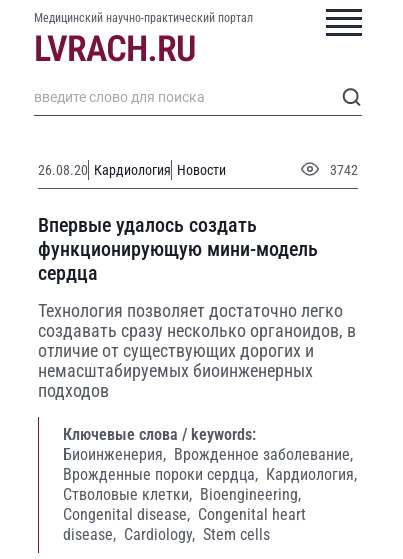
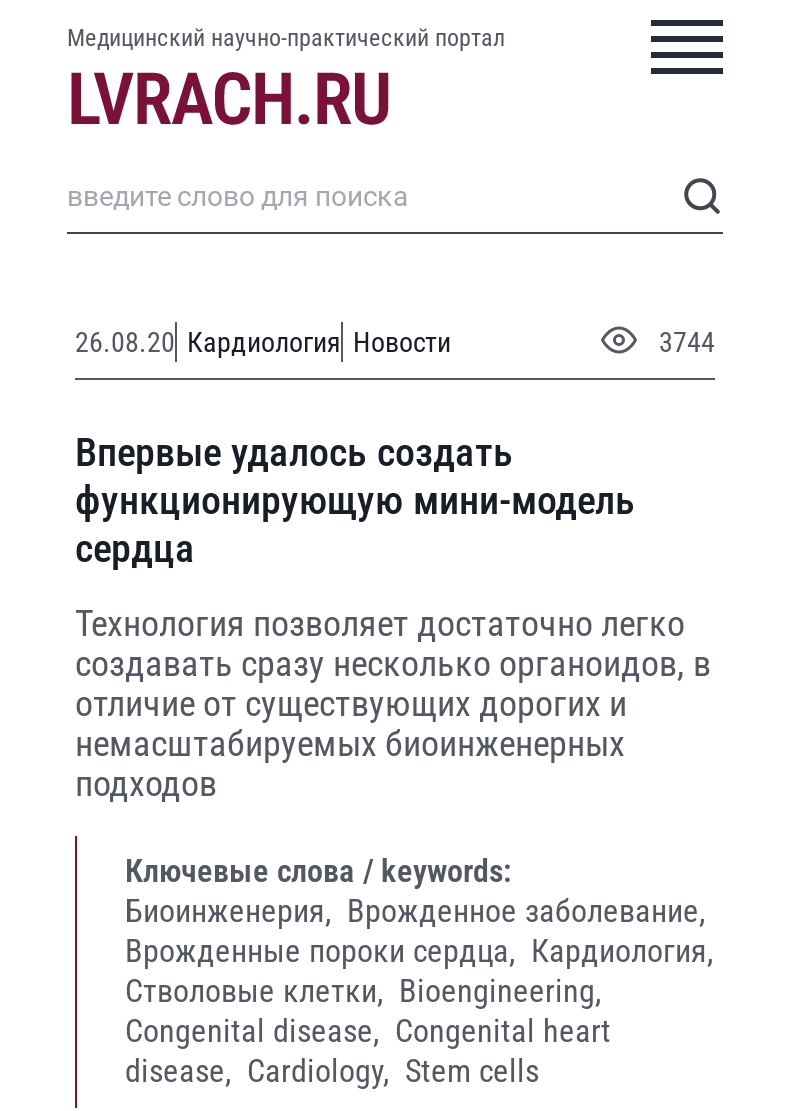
[327,162,358,178] 3742 -> [653,326,715,358] 3744

